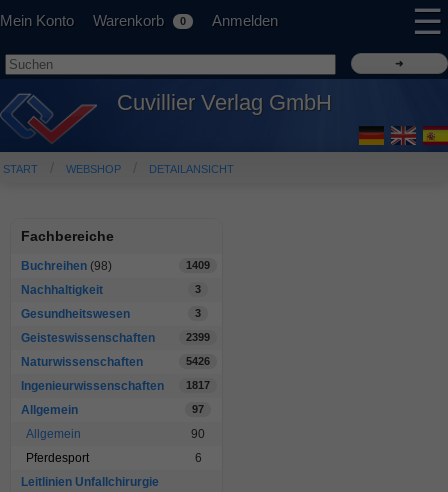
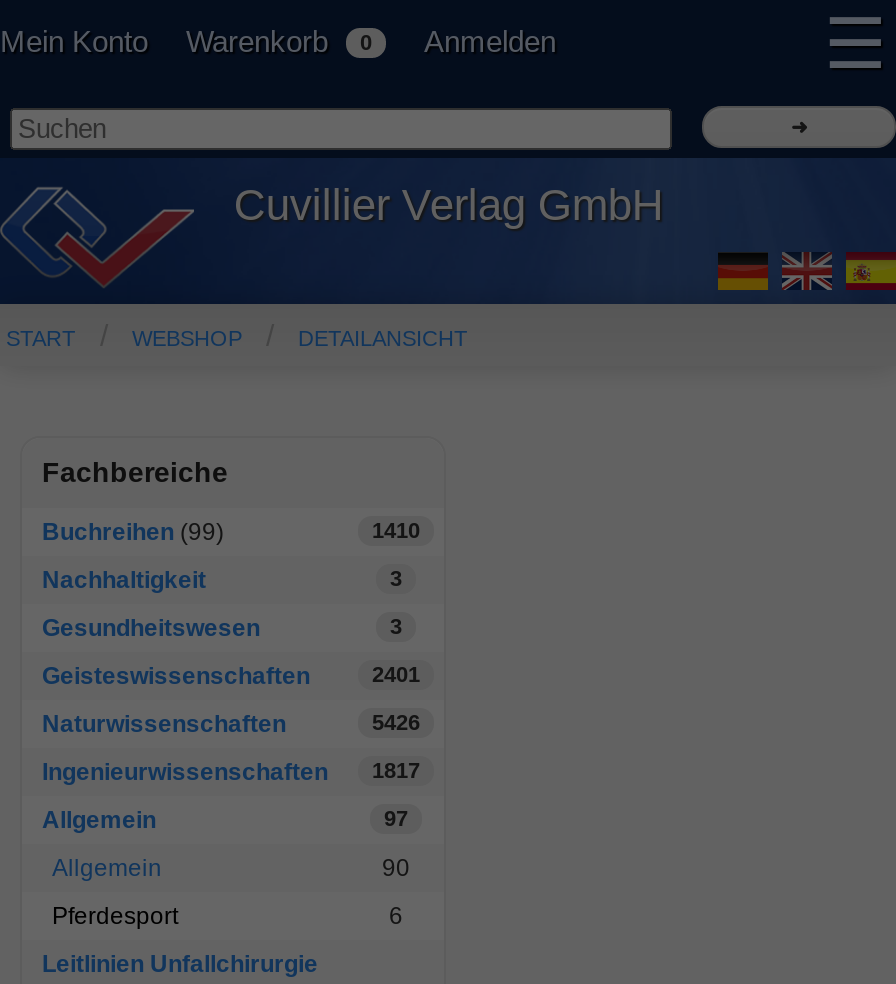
[21,259,112,273] Buchreihen (98) -> [42,519,224,547] Buchreihen (99)
[186,259,210,271] 1409 -> [372,519,420,543] 1410
[186,331,210,343] 2399 -> [372,663,420,687] 2401

